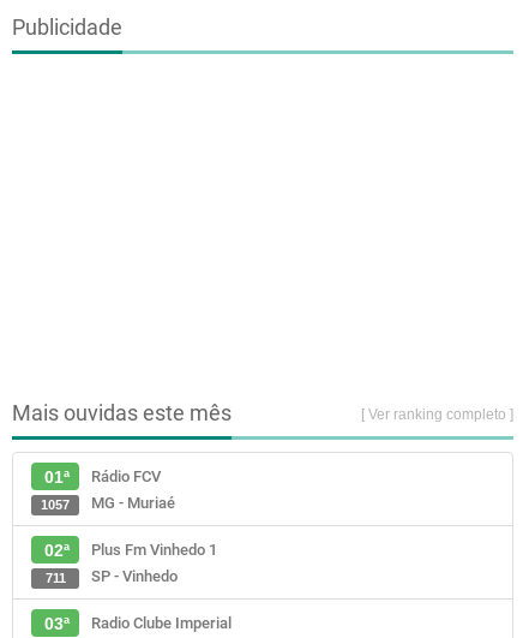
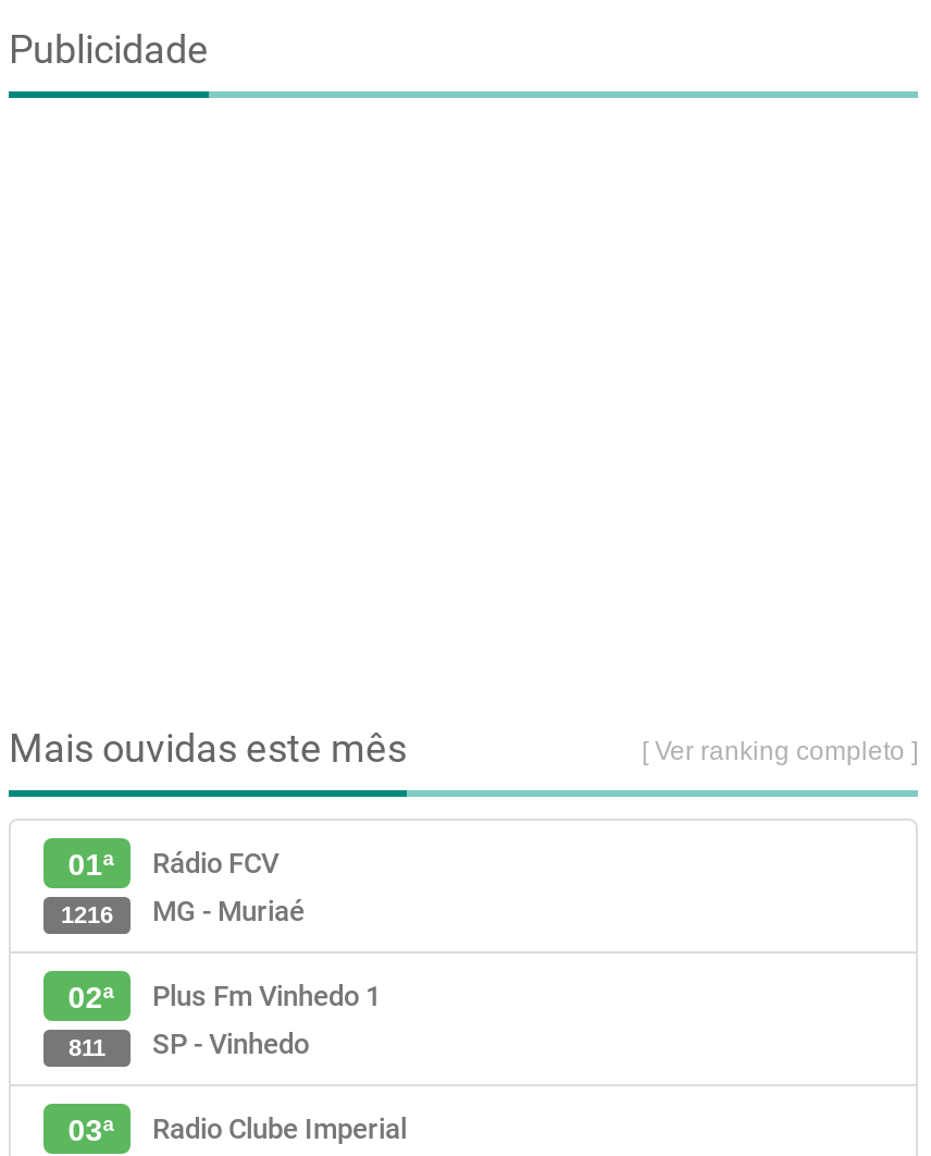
[41,494,175,512] 1057 MG - Muriaé -> [61,895,305,927] 1216 MG - Muriaé
[45,567,178,585] 711 SP - Vinhedo -> [69,1028,309,1060] 811 SP - Vinhedo

